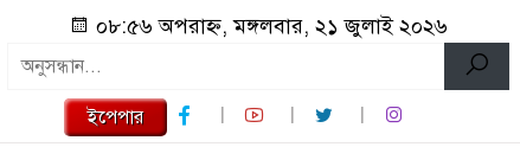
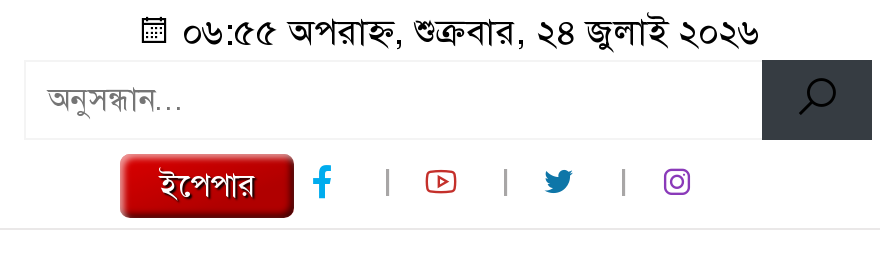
[90,13,448,39] ০৮:৫৬ অপরাহ্ন, মঙ্গলবার, ২১ জুলাই ২০২৬ -> [172,10,760,54] ০৬:৫৫ অপরাহ্ন, শুক্রবার, ২৪ জুলাই ২০২৬

